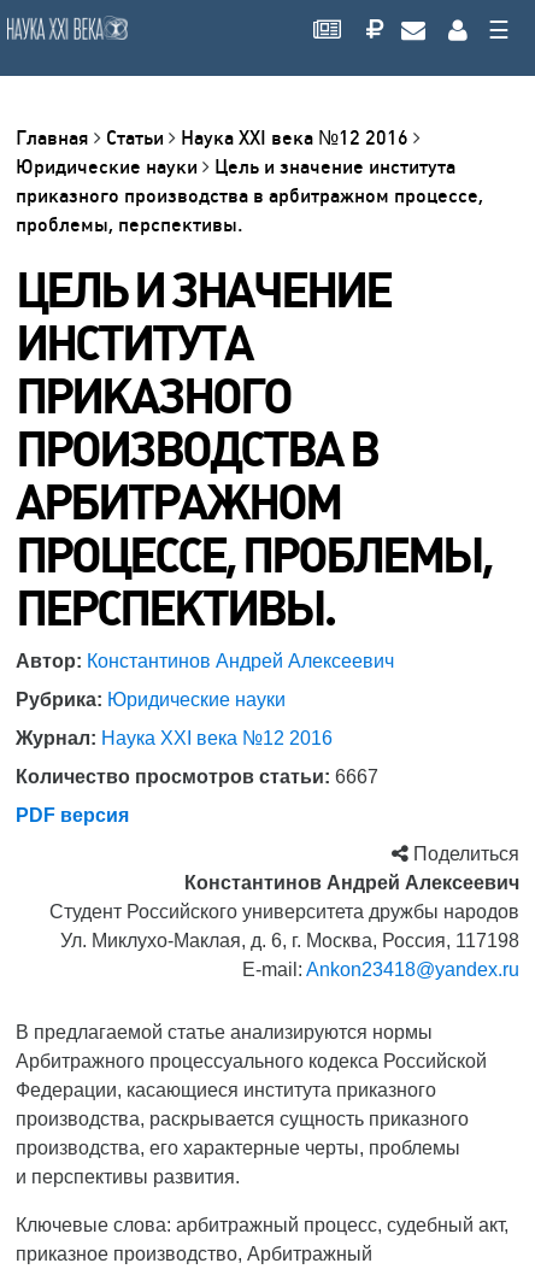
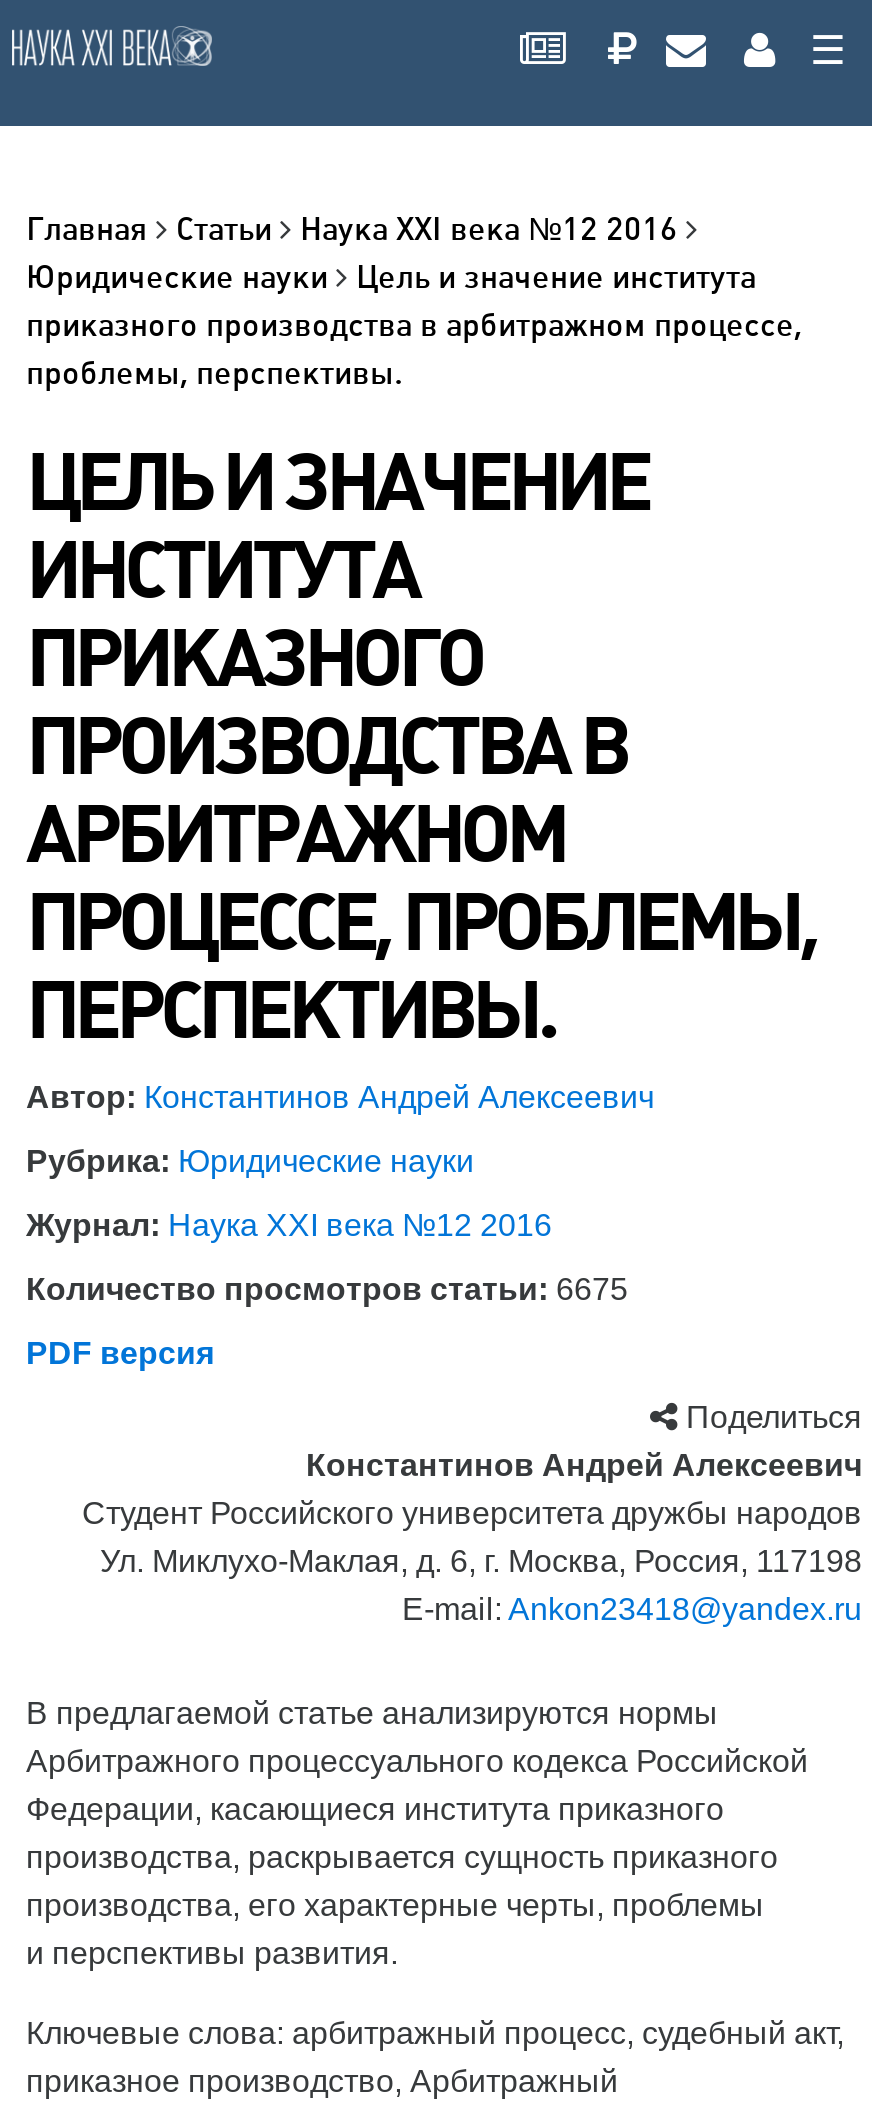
[16,766,378,787] Количество просмотров статьи: 6667 -> [26,1272,628,1306] Количество просмотров статьи: 6675

